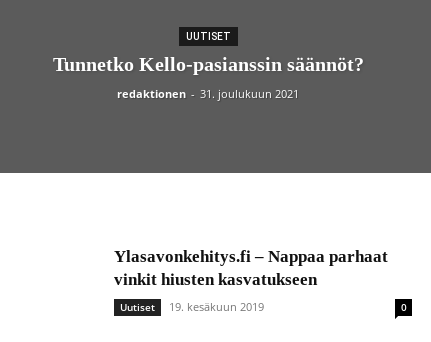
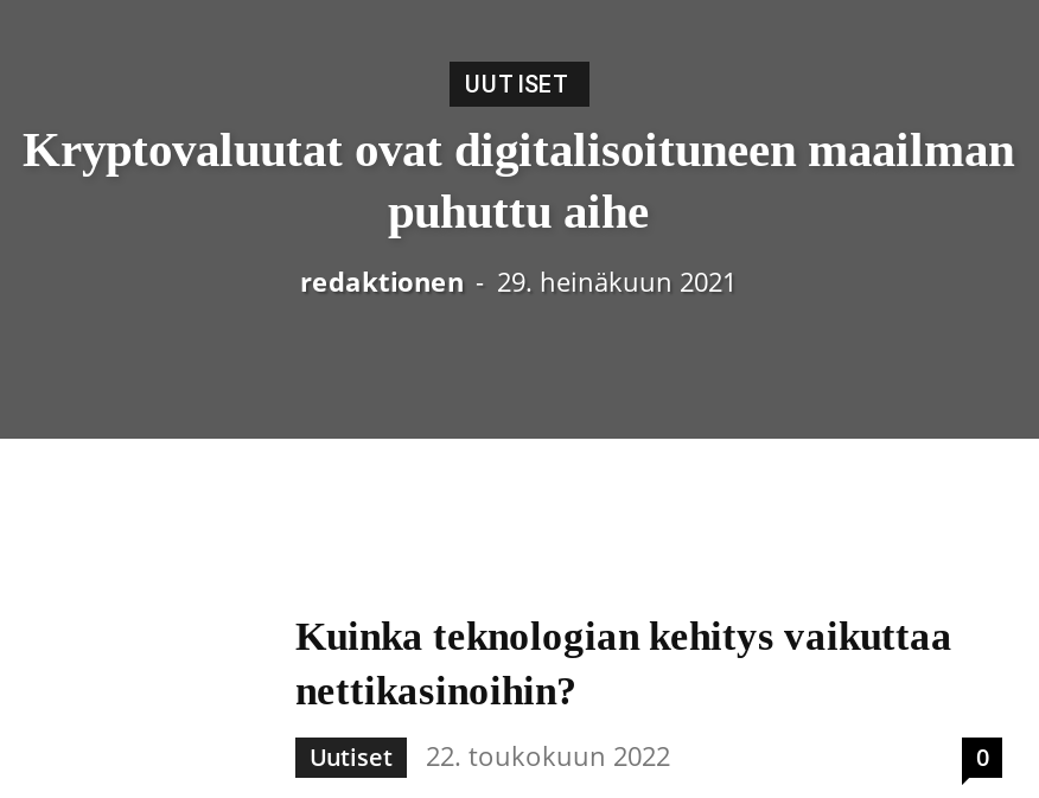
[52,53,363,75] Tunnetko Kello-pasianssin säännöt? -> [23,123,1014,237] Kryptovaluutat ovat digitalisoituneen maailman | puhuttu aihe
[117,86,299,101] redaktionen - 31. joulukuun 2021 -> [300,263,737,299] redaktionen - 29. heinäkuun 2021
[114,247,388,289] Ylasavonkehitys.fi – Nappaa parhaat | vinkit hiusten kasvatukseen -> [295,614,952,714] Kuinka teknologian kehitys vaikuttaa | nettikasinoihin?
[120,299,264,314] Uutiset 19. kesäkuun 2019 -> [310,738,670,773] Uutiset 22. toukokuun 2022

